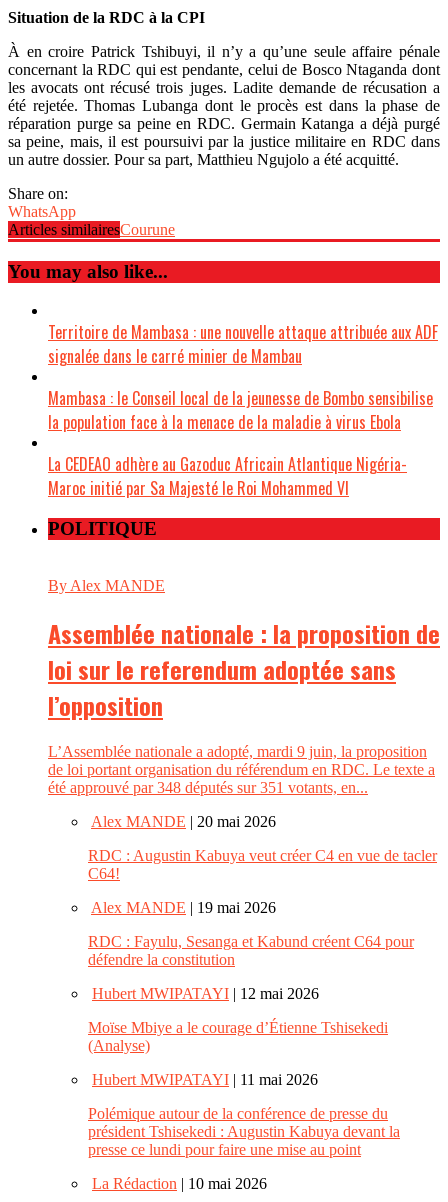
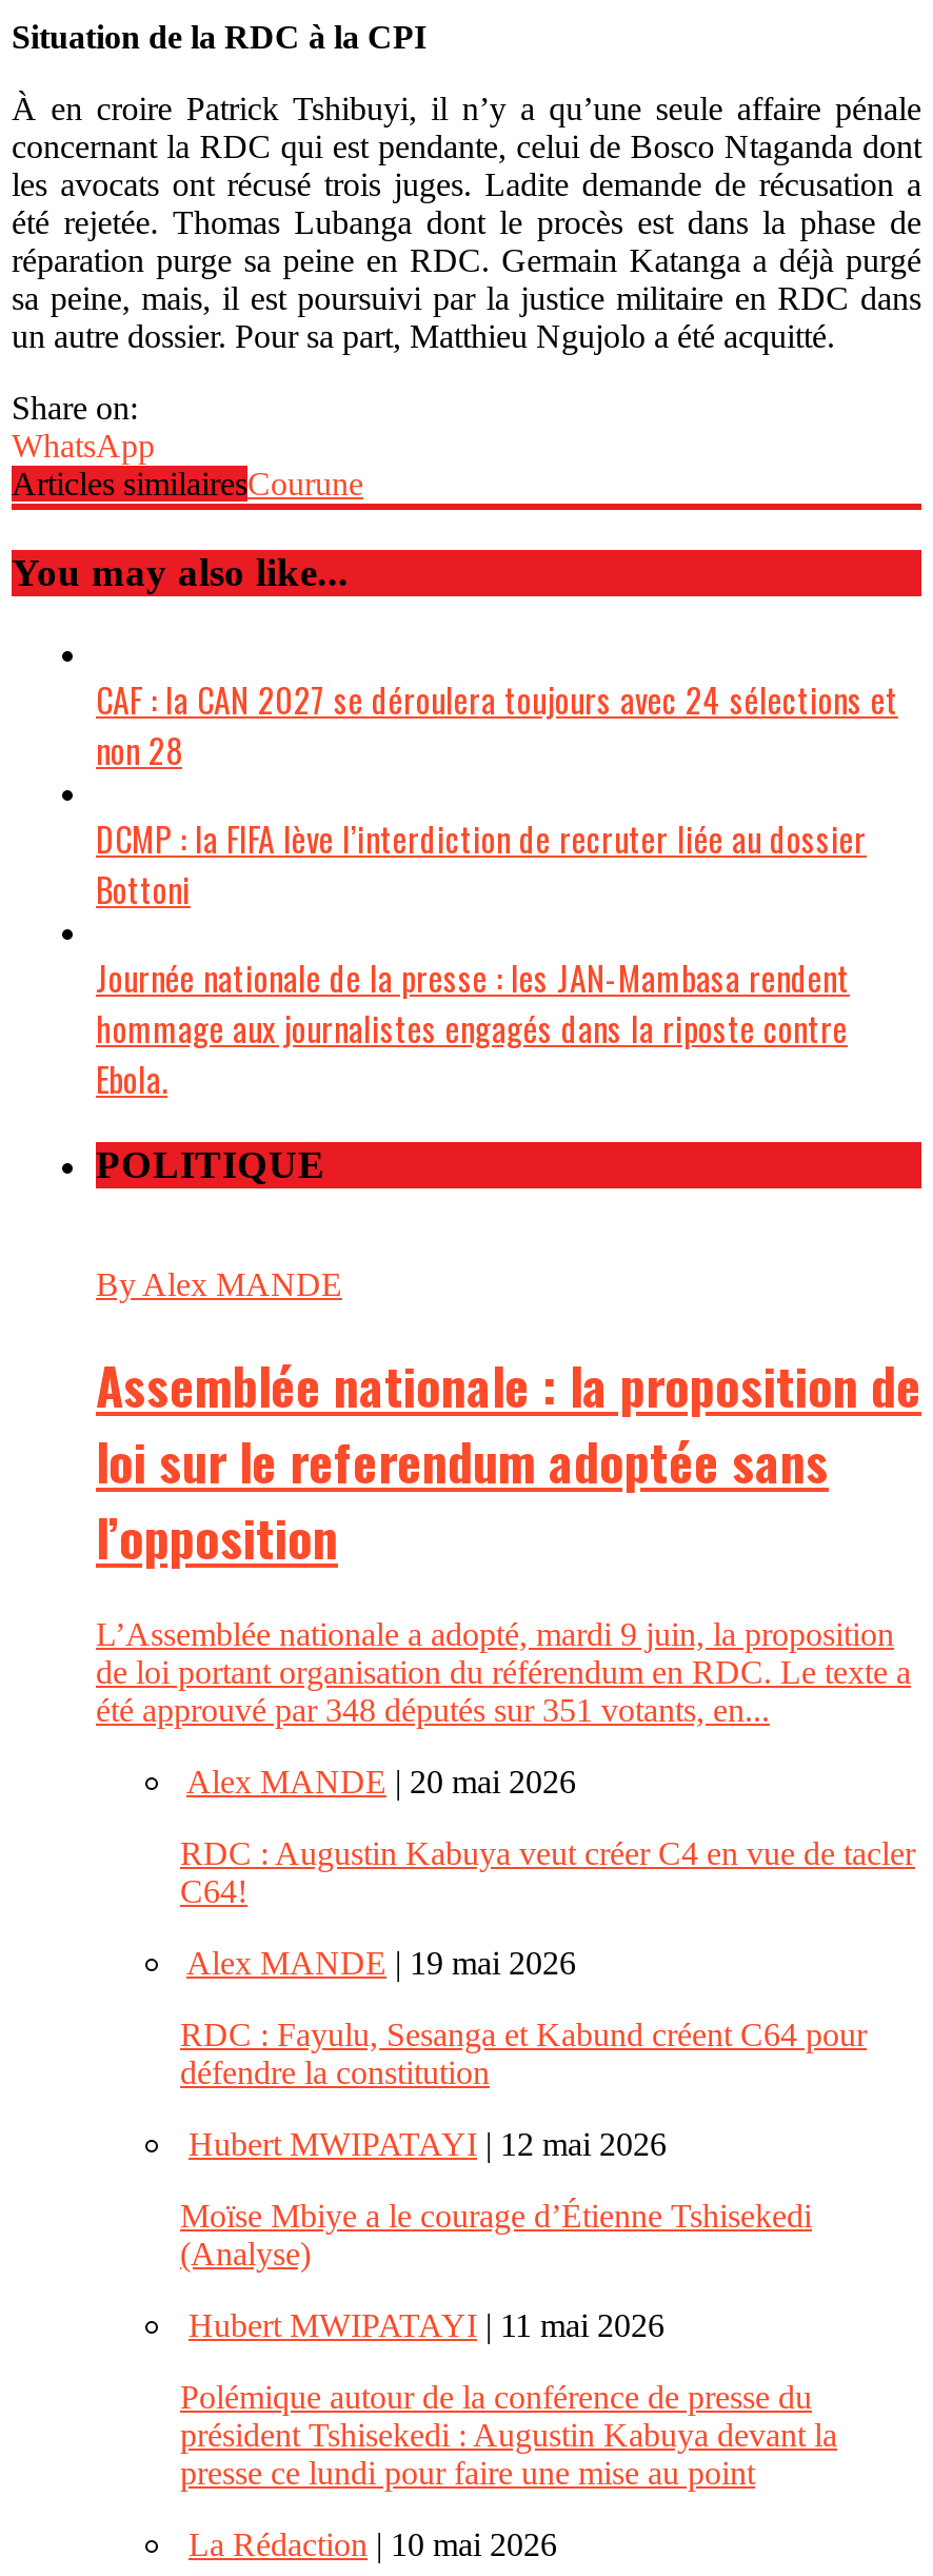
[48,320,438,368] Territoire de Mambasa : une nouvelle attaque attribuée aux ADF | signalée dans le carré minier de Mambau -> [96,673,898,775] CAF : la CAN 2027 se déroulera toujours avec 24 sélections et | non 28
[48,386,433,434] Mambasa : le Conseil local de la jeunesse de Bombo sensibilise | la population face à la menace de la maladie à virus Ebola -> [96,813,867,914] DCMP : la FIFA lève l’interdiction de recruter liée au dossier | Bottoni
[48,452,407,500] La CEDEAO adhère au Gazoduc Africain Atlantique Nigéria- | Maroc initié par Sa Majesté le Roi Mohammed VI -> [96,952,850,1103] Journée nationale de la presse : les JAN-Mambasa rendent | hommage aux journalistes engagés dans la riposte contre | Ebola.

